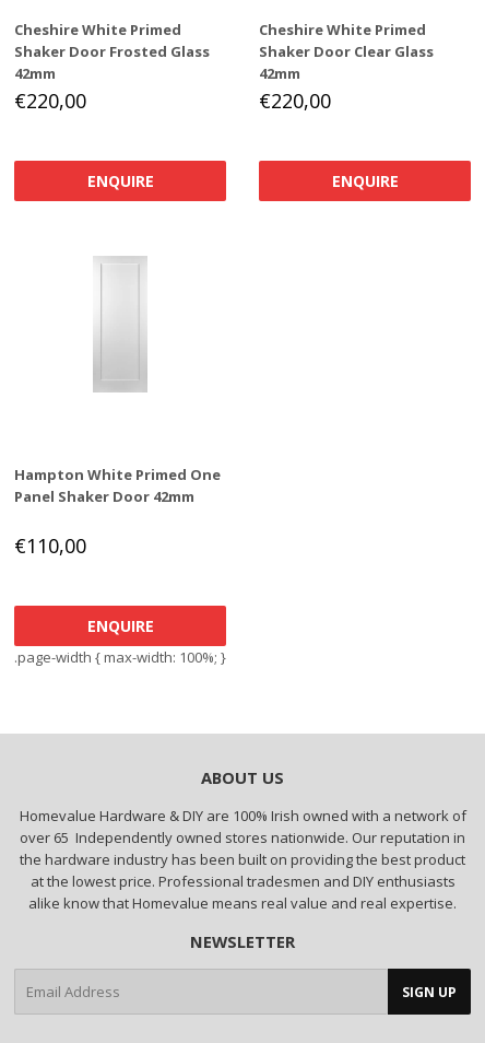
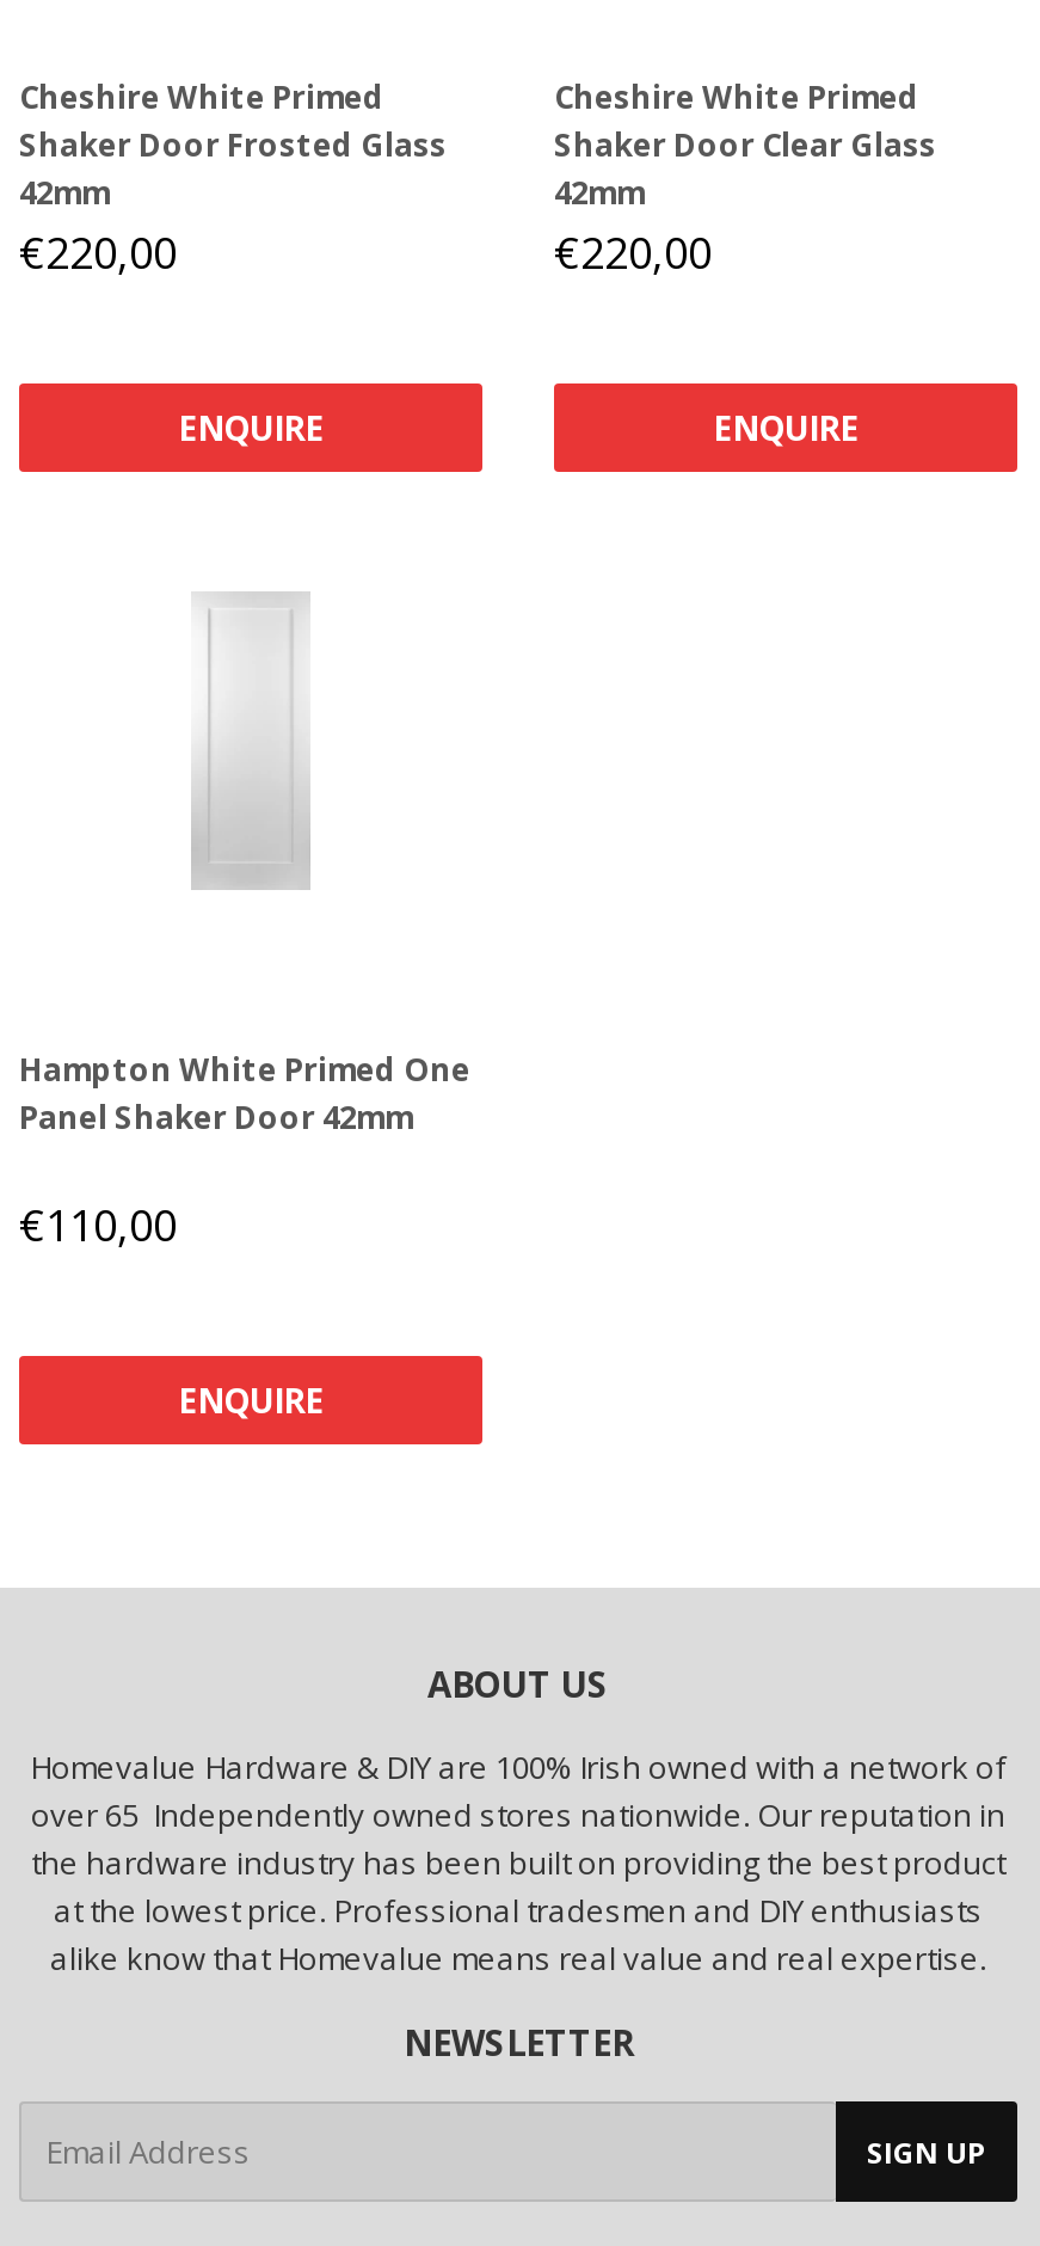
[14,647,226,666] .page-width { max-width: 100%; } -> none

